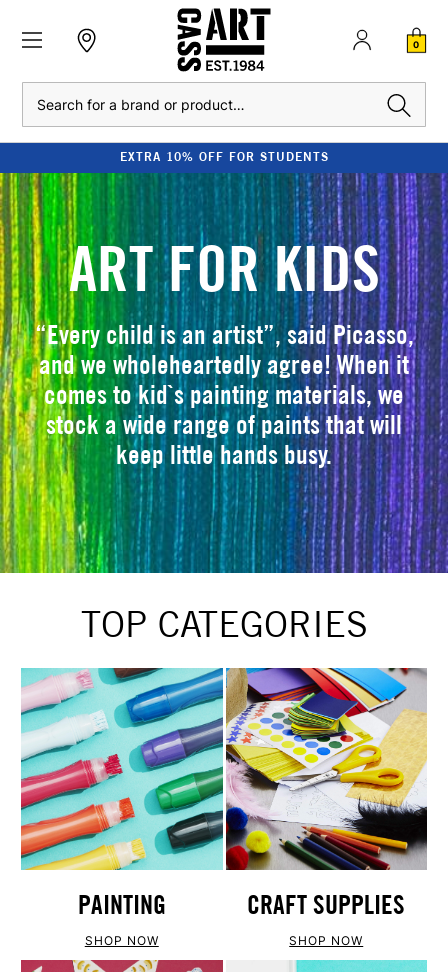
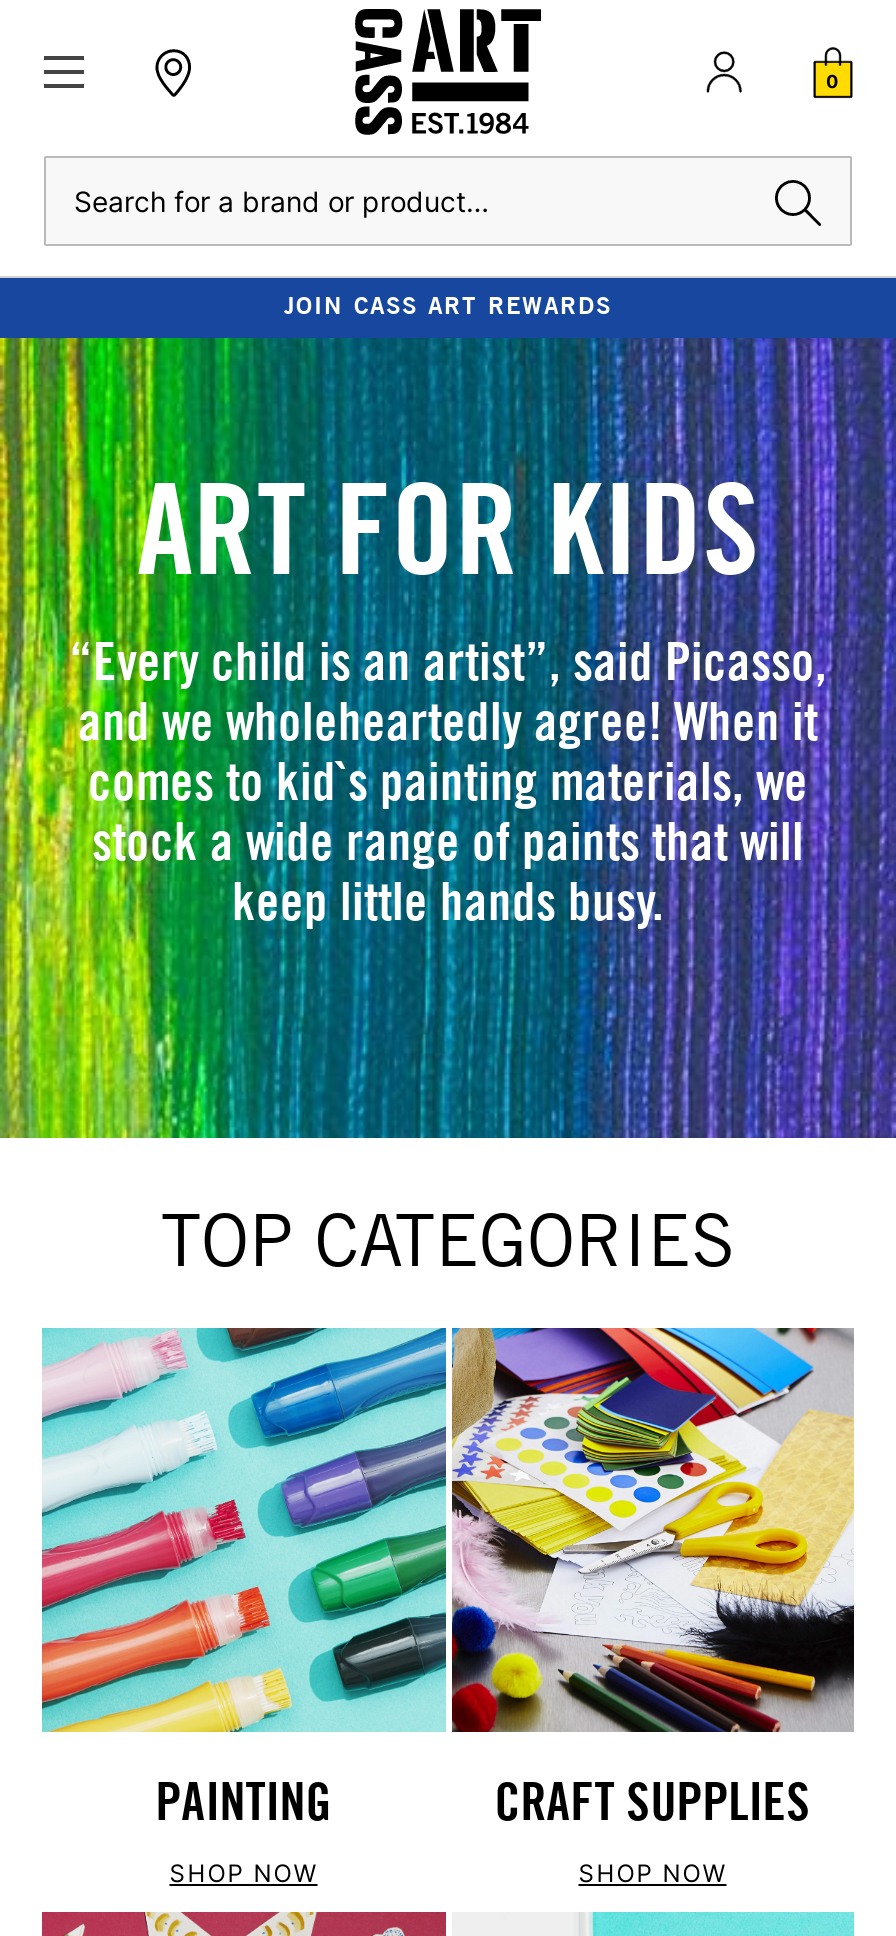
[119,149,328,164] EXTRA 10% OFF FOR STUDENTS -> [284,290,612,320] JOIN CASS ART REWARDS

